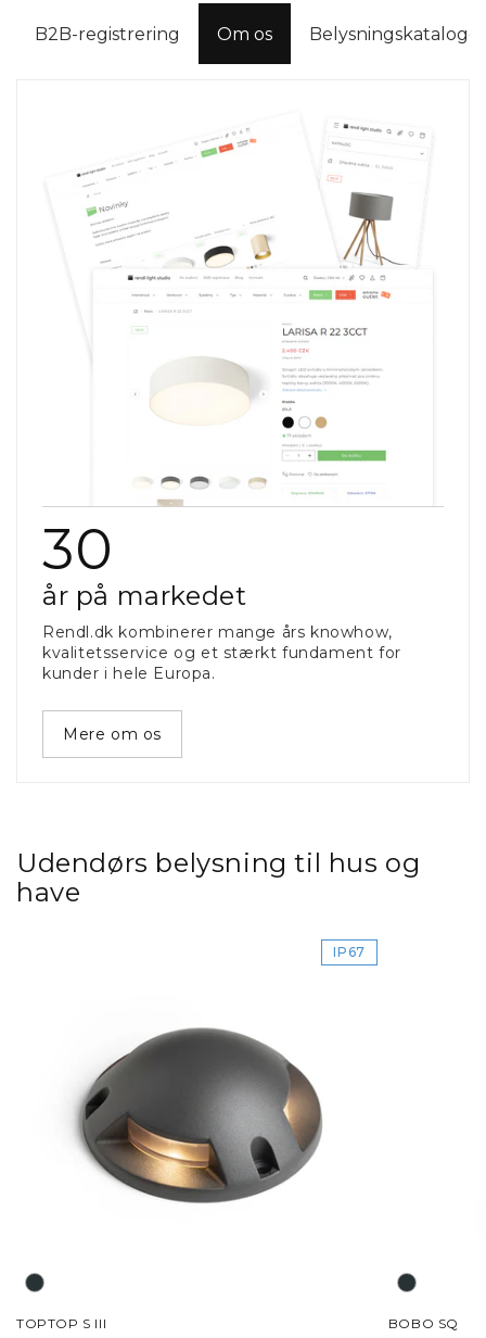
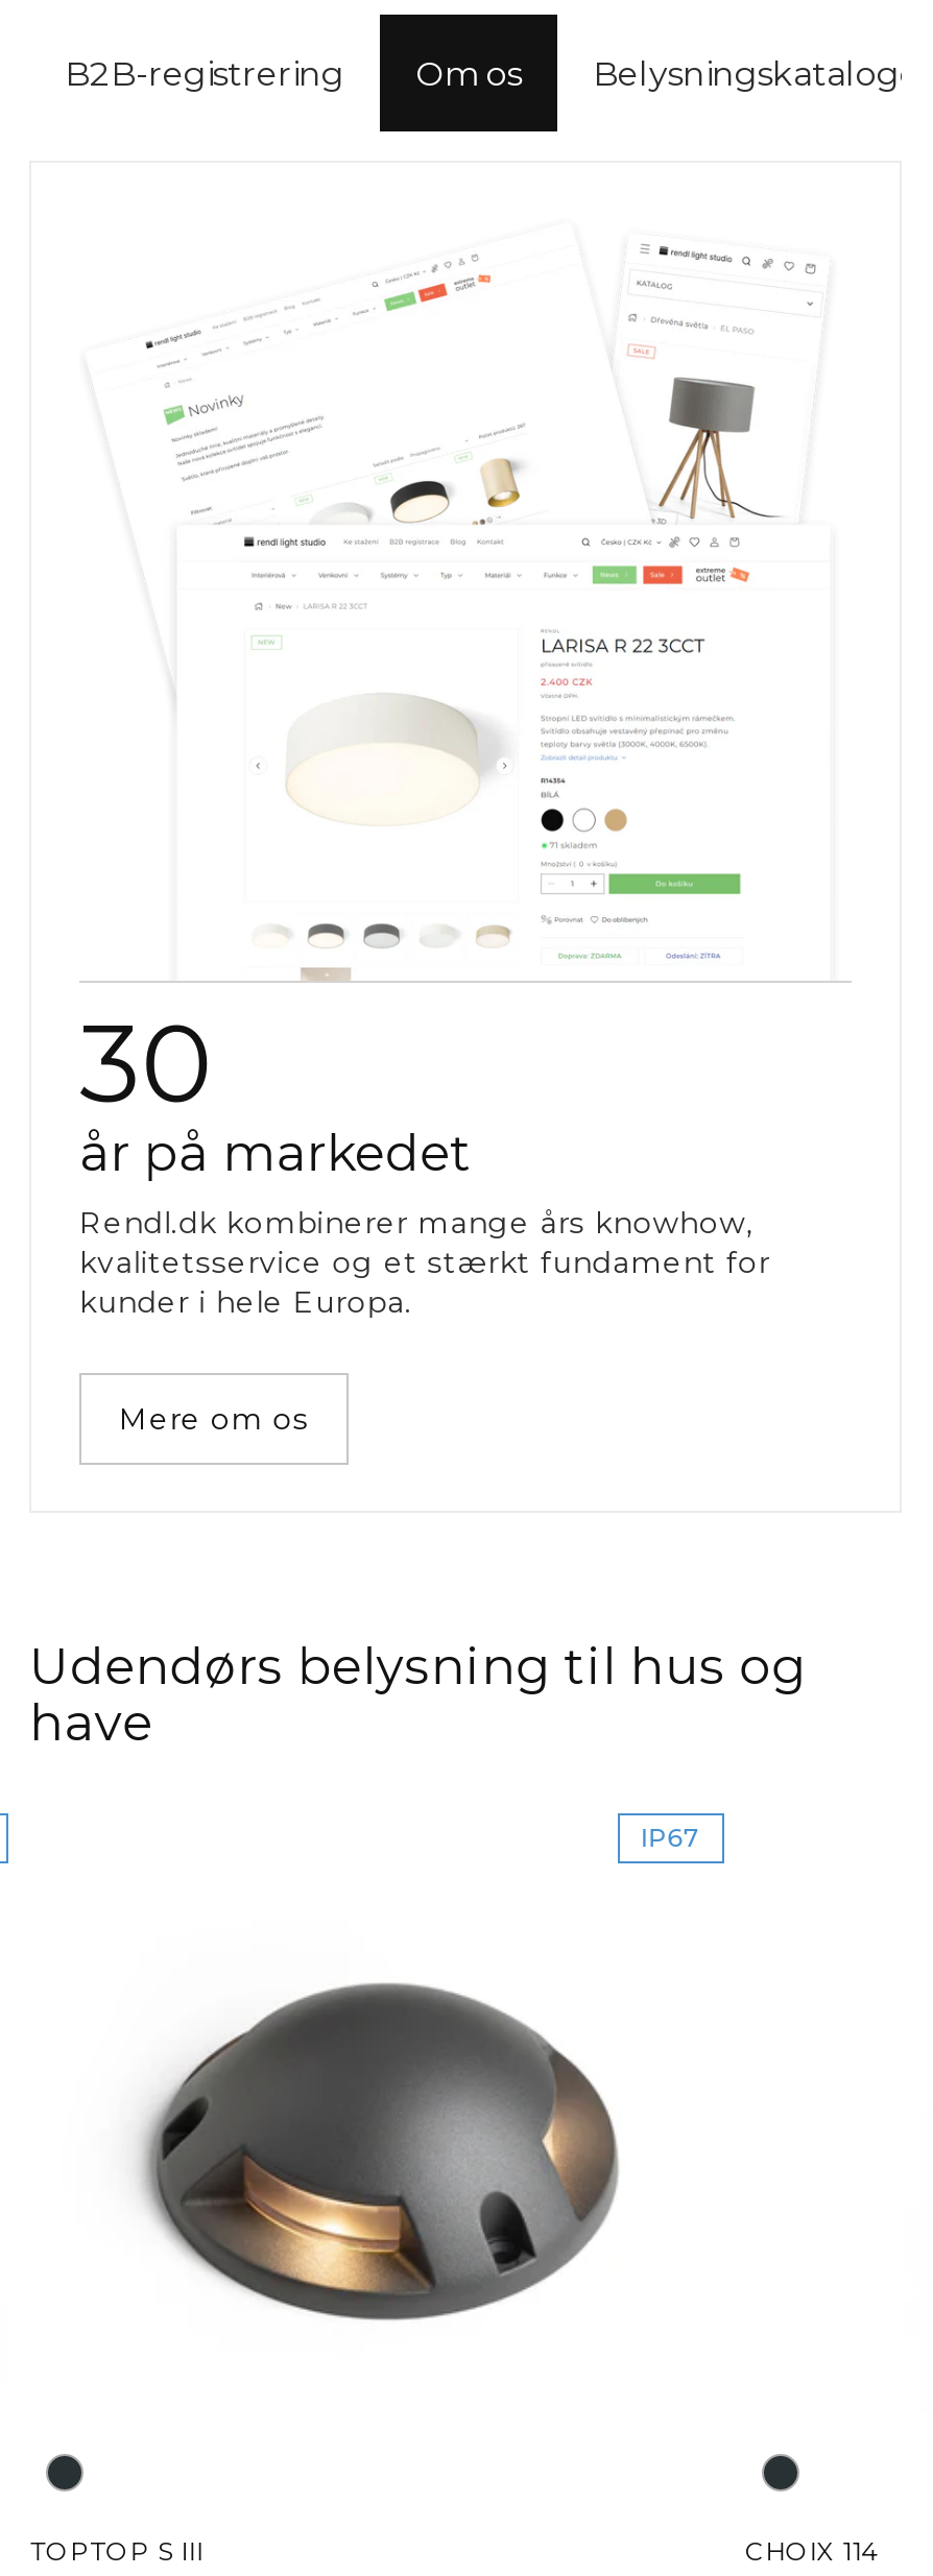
[388,1315,459,1331] BOBO SQ -> [745,2535,880,2567] CHOIX 114

